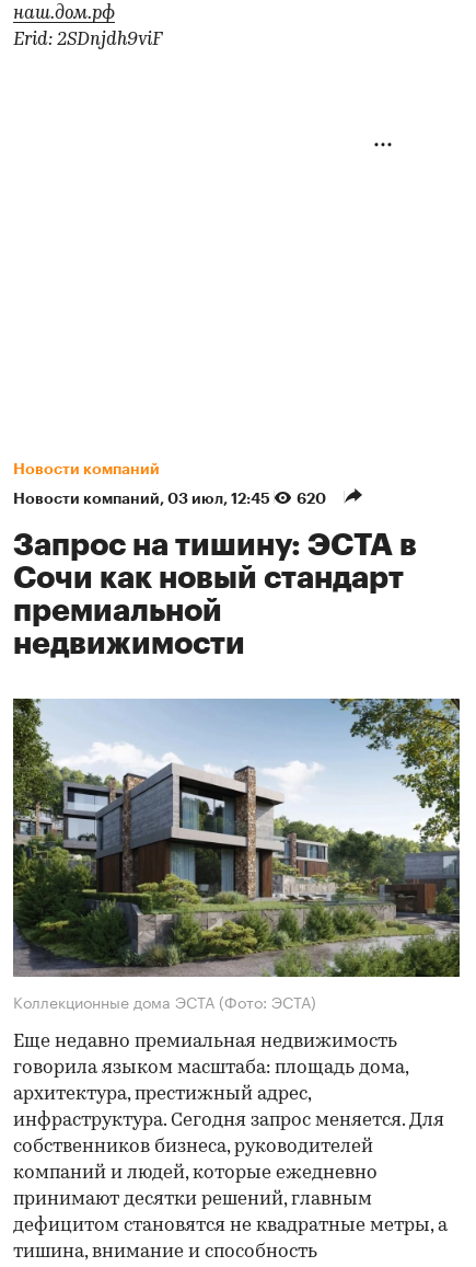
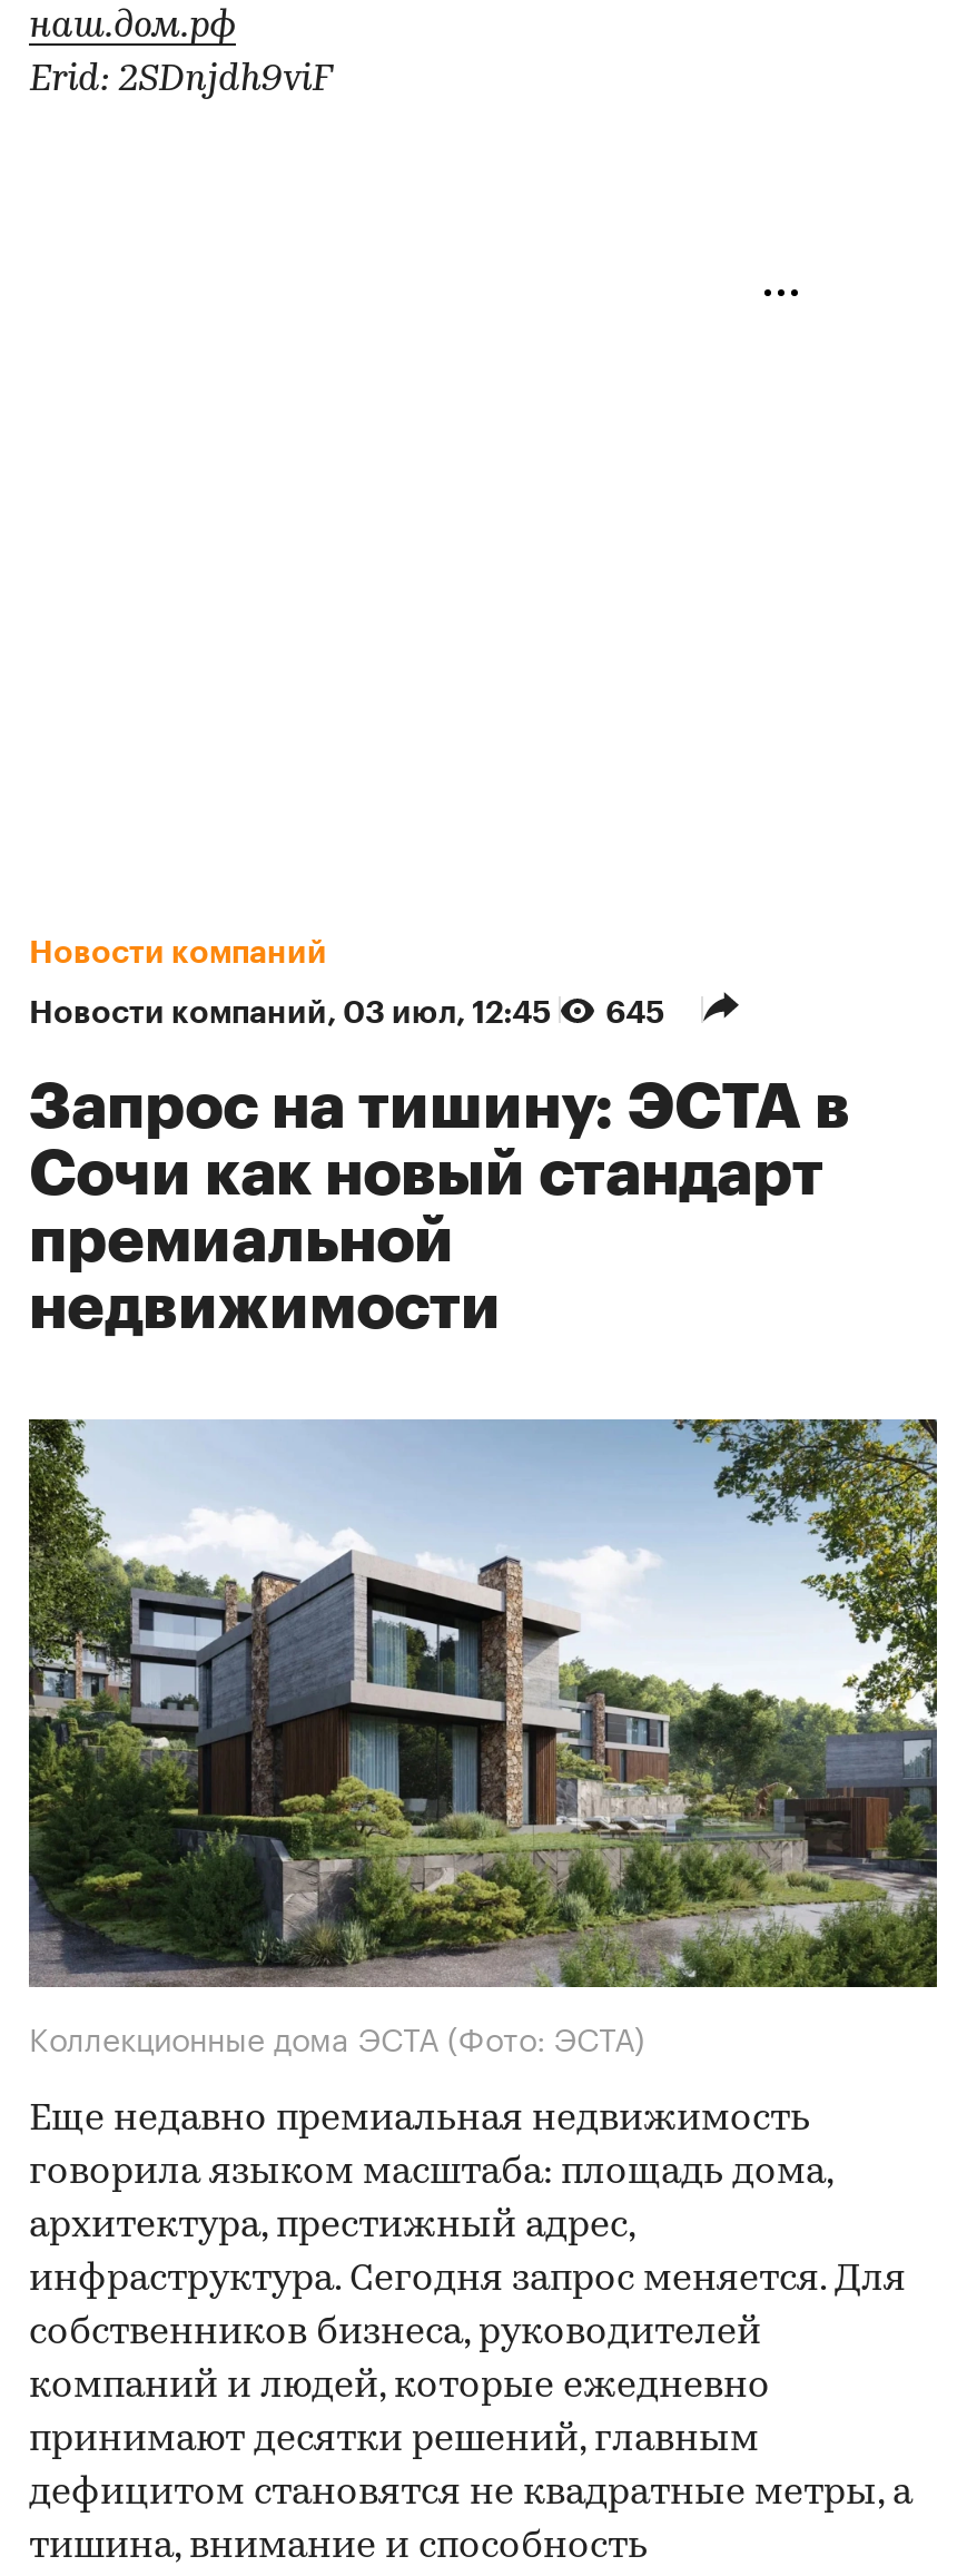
[13,490,326,506] Новости компаний, 03 июл, 12:45 620 -> [29,997,665,1028] Новости компаний, 03 июл, 12:45 645

